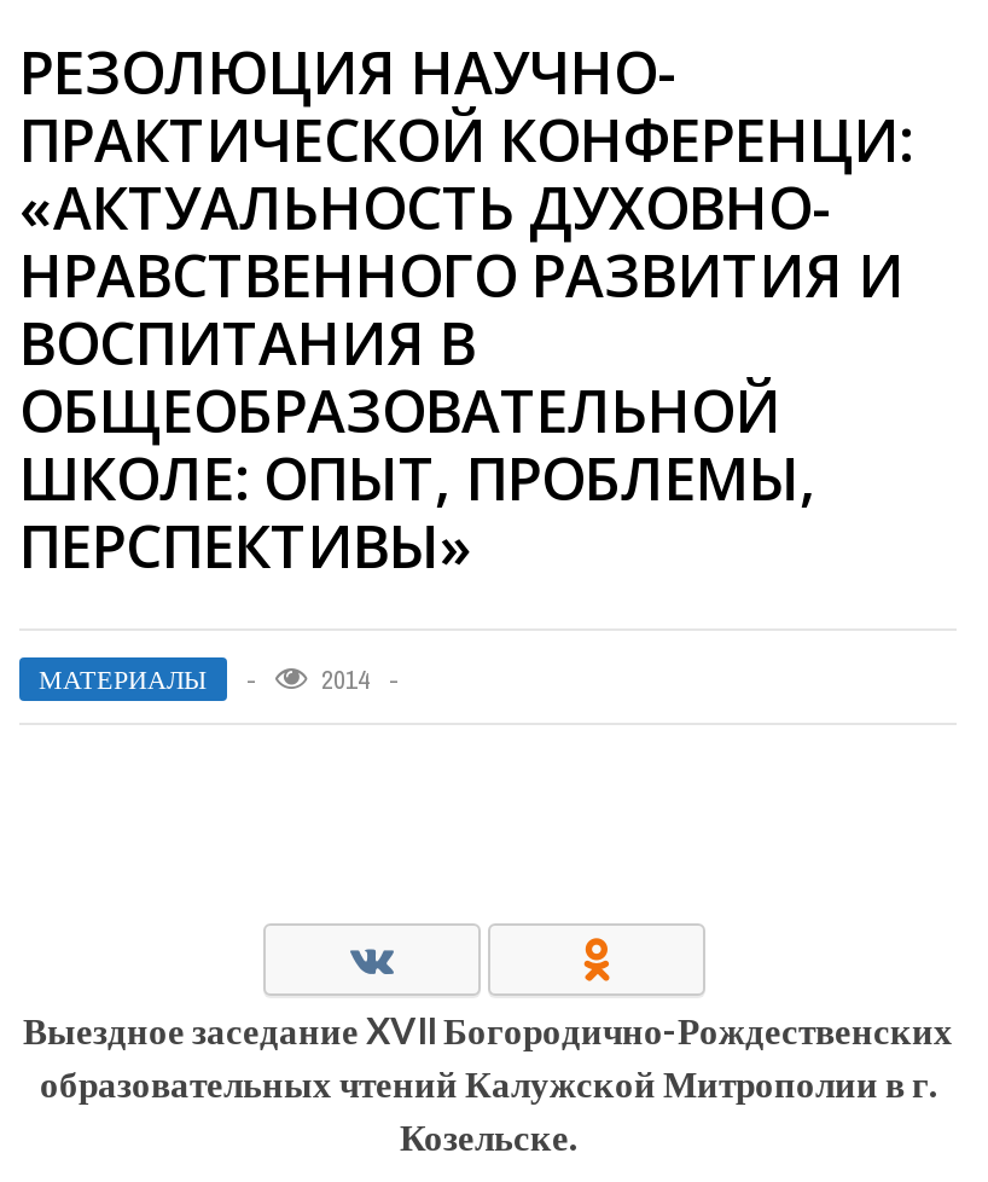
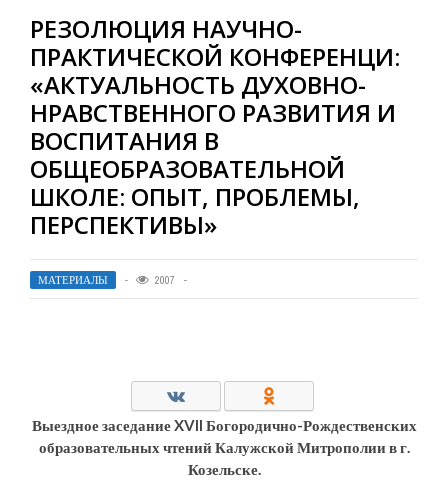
[321,662,370,696] 2014 -> [155,273,175,287] 2007

